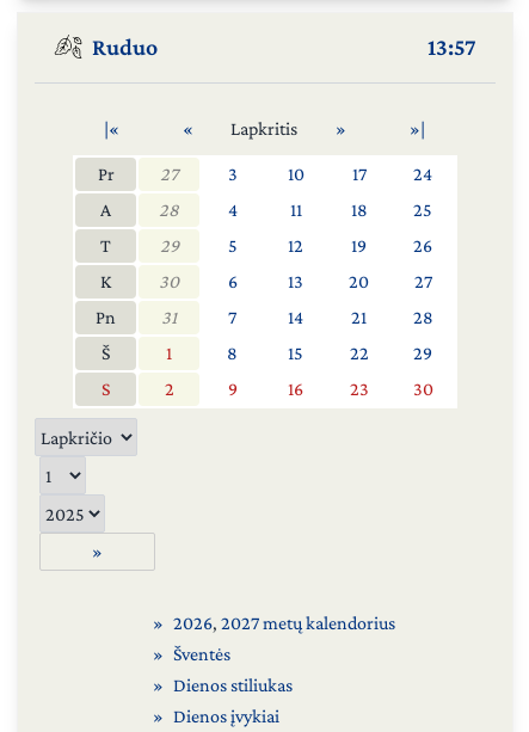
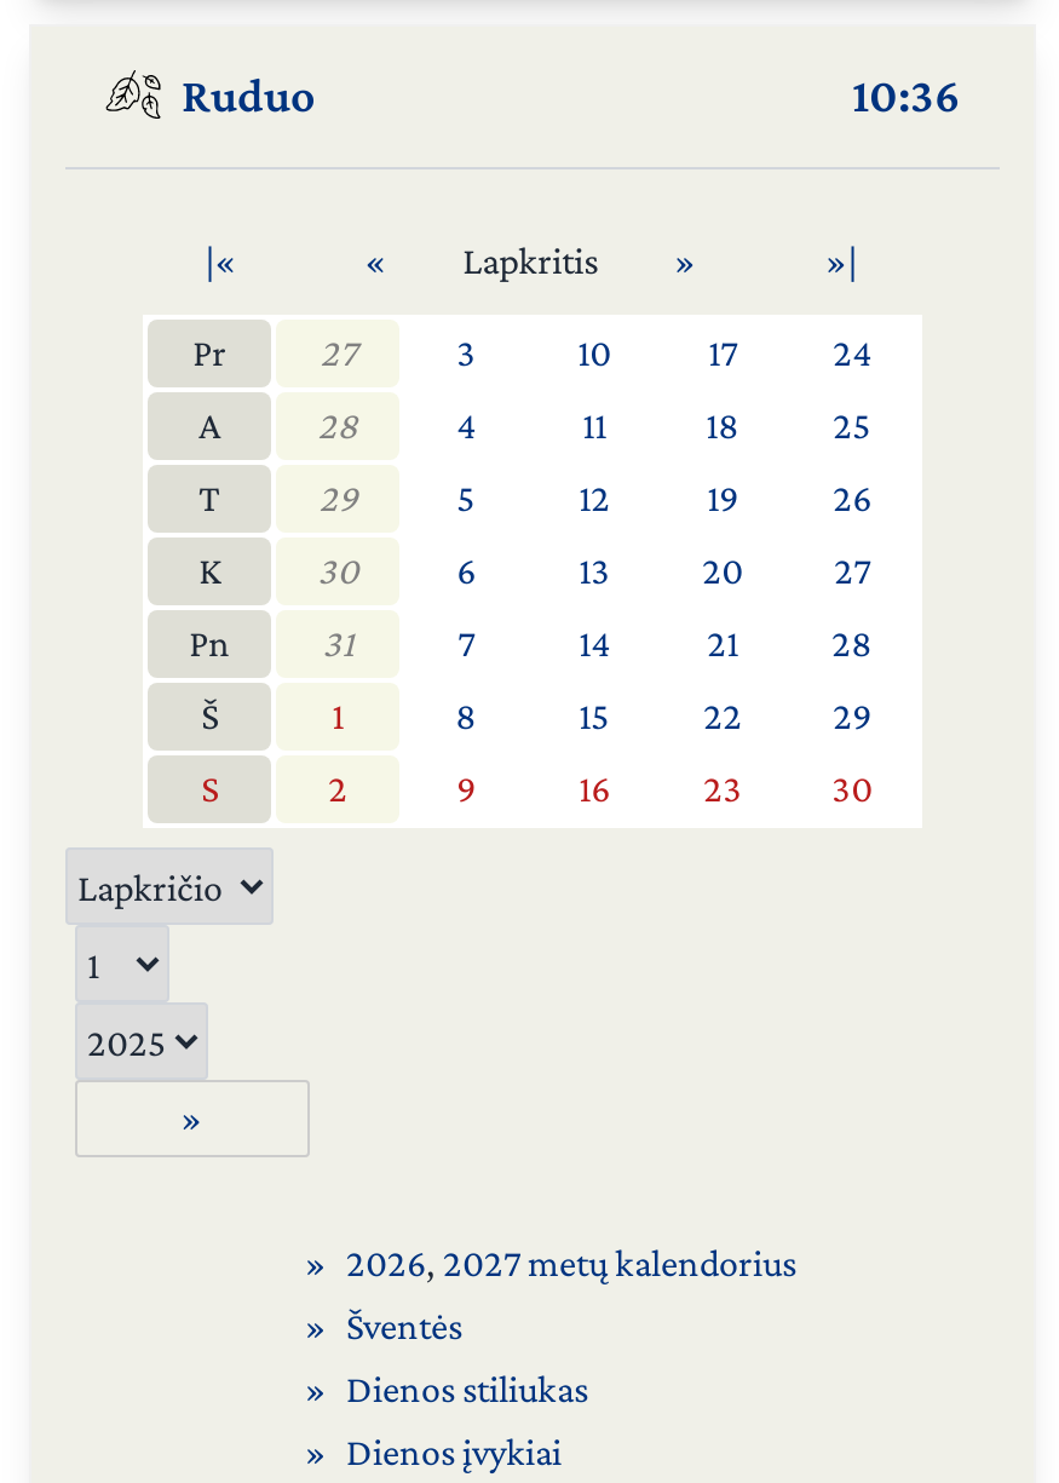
[427,33,476,60] 13:57 -> [852,68,961,121] 10:36

